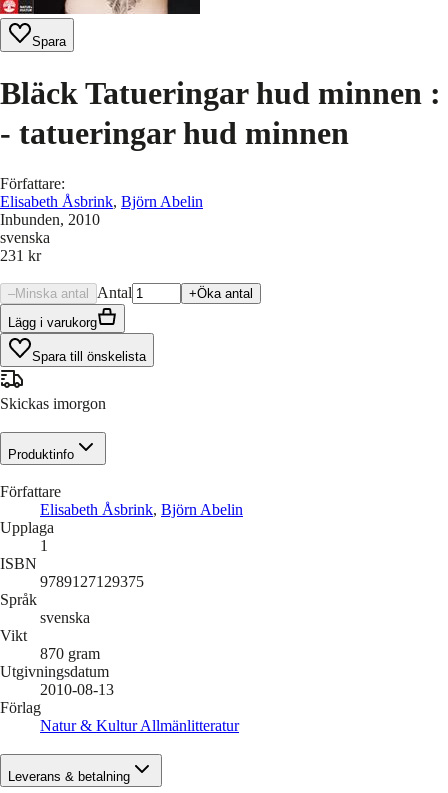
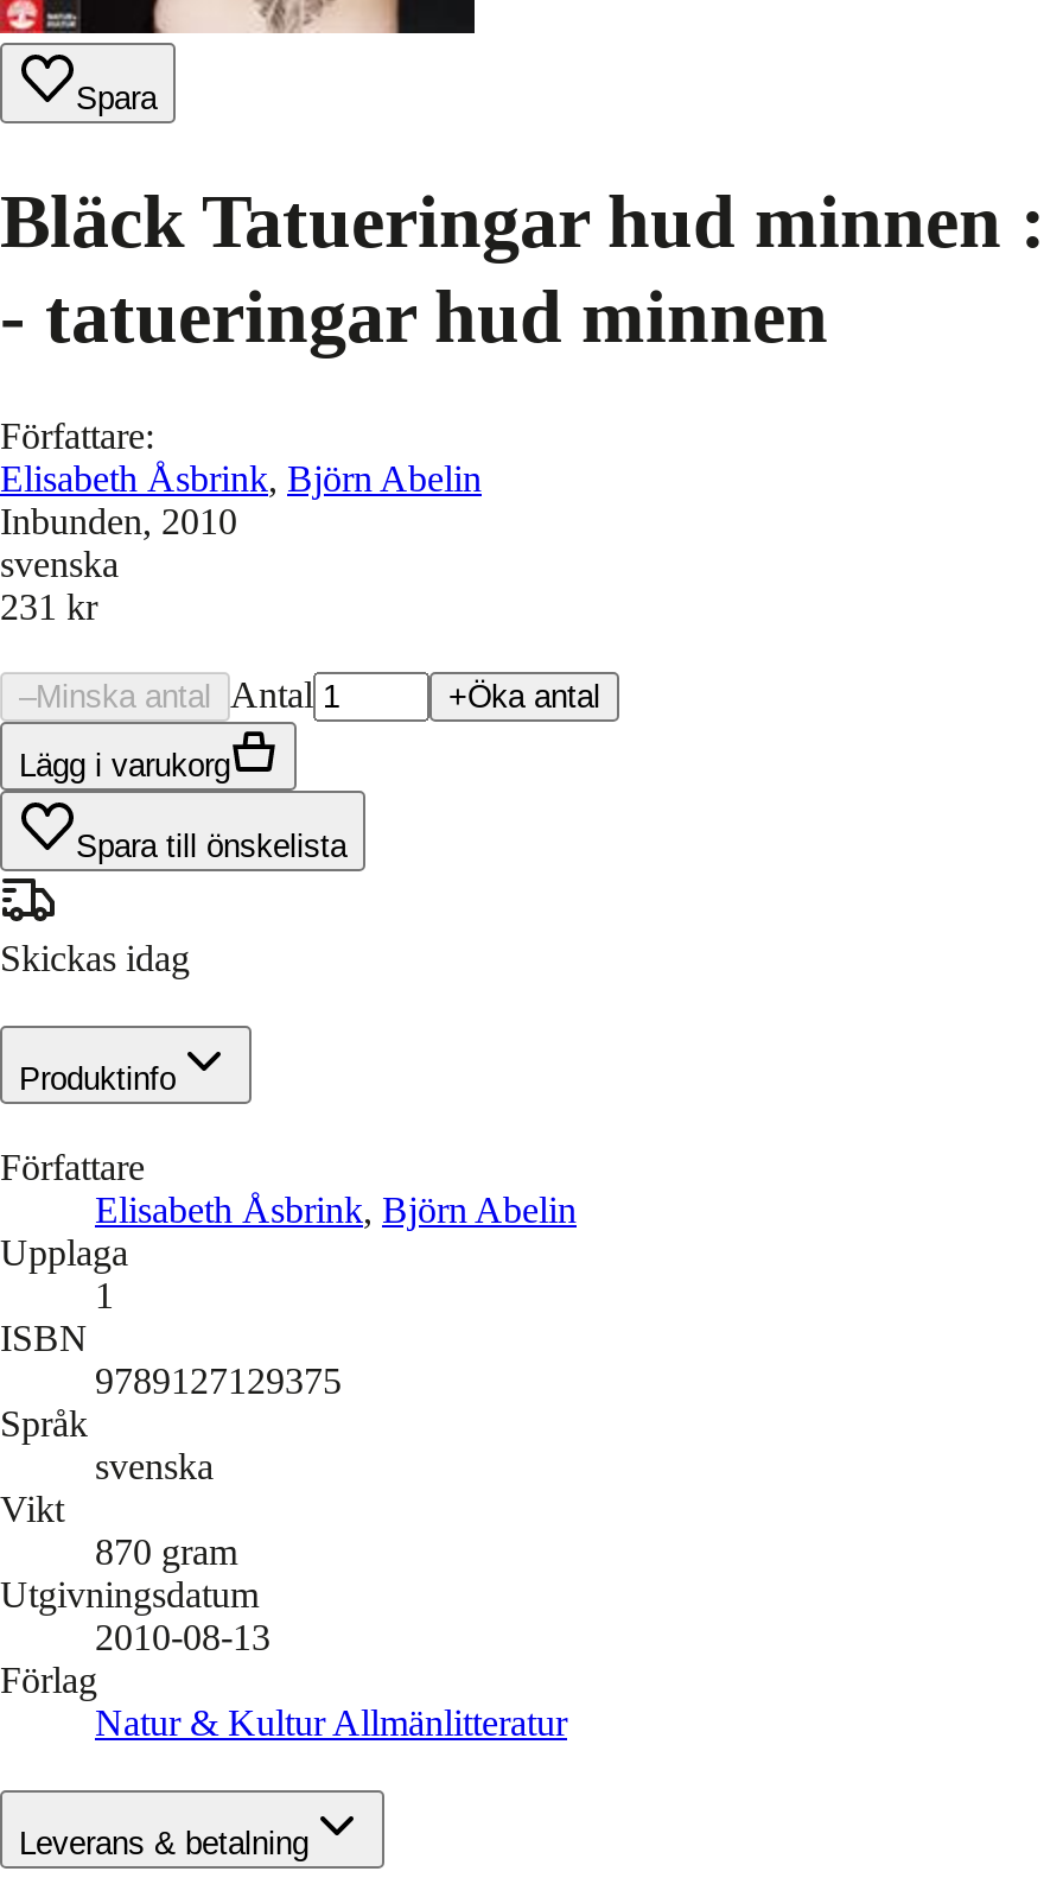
[0,395,106,412] Skickas imorgon -> [0,938,190,978] Skickas idag

